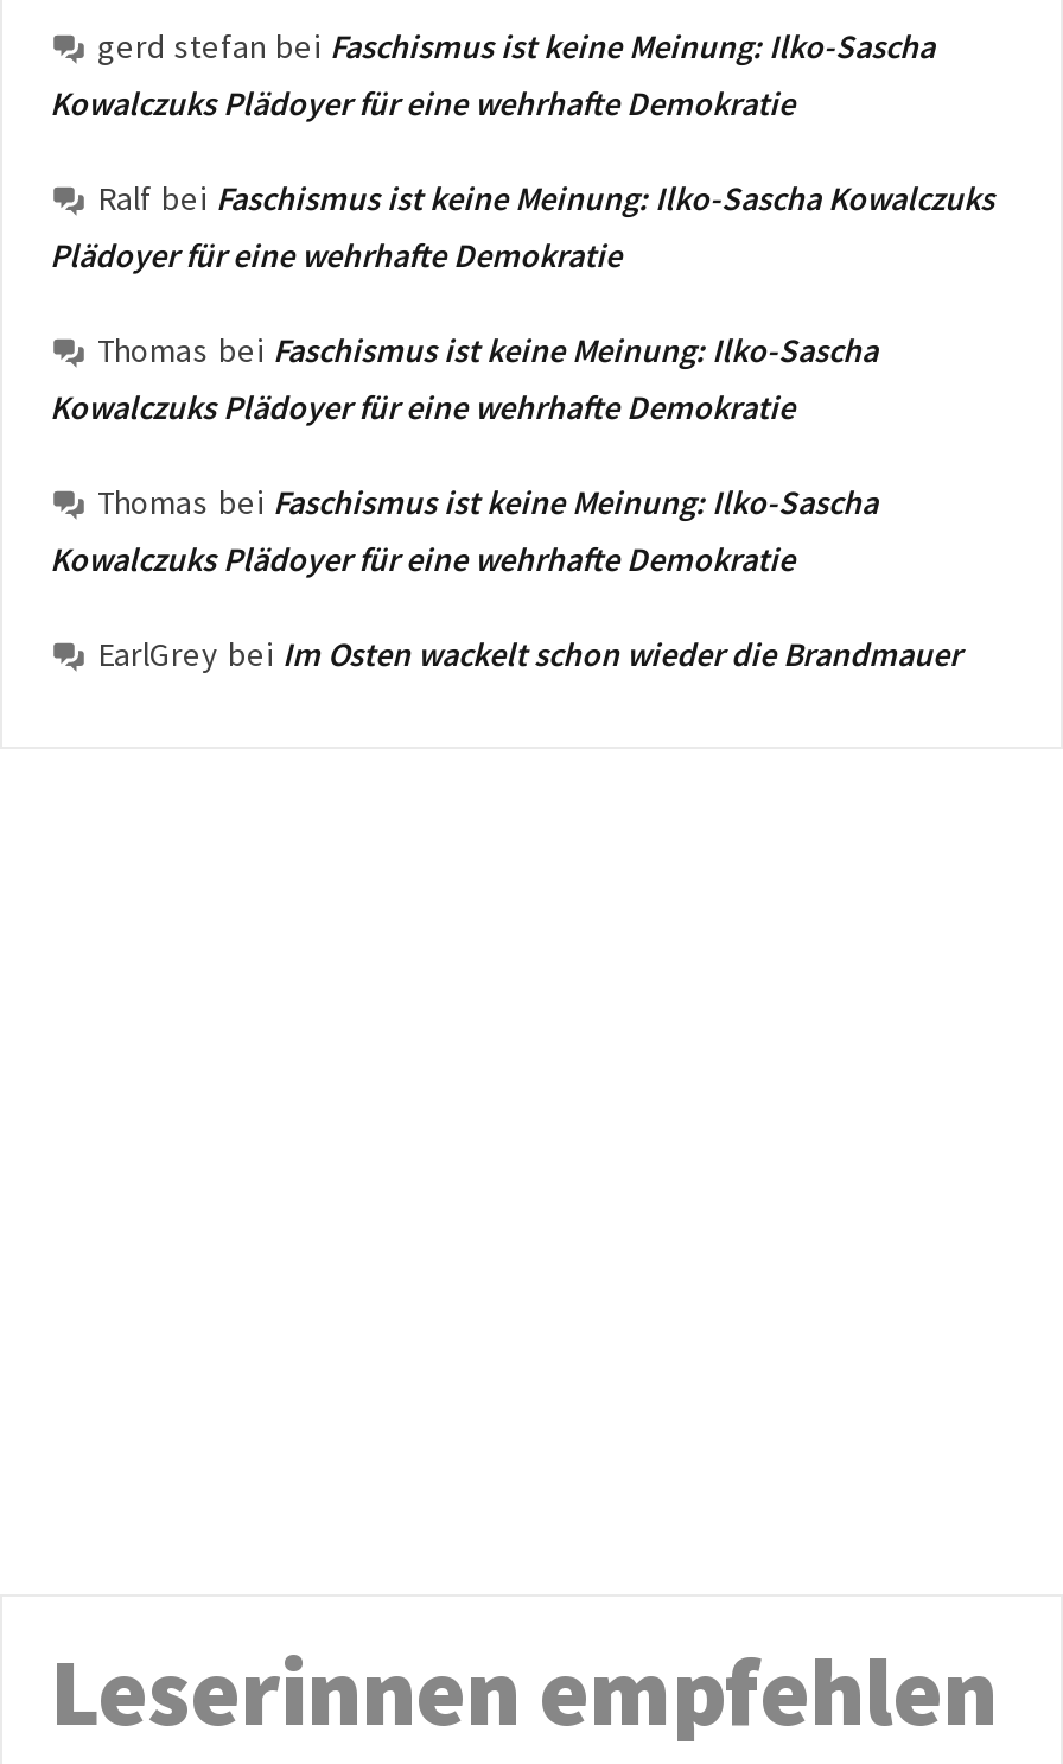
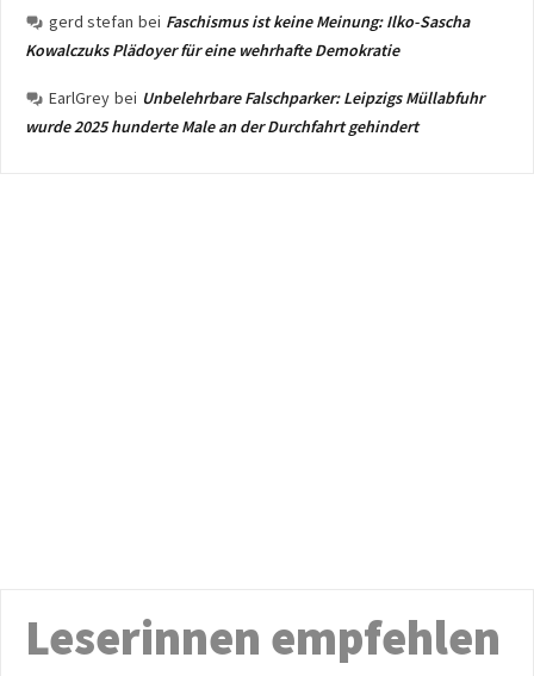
[50,177,994,675] Ralf bei Faschismus ist keine Meinung: Ilko-Sascha Kowalczuks | Plädoyer für eine wehrhafte Demokratie | Thomas bei Faschismus ist keine Meinung: Ilko-Sascha | Kowalczuks Plädoyer für eine wehrhafte Demokratie | Thomas bei Faschismus ist keine Meinung: Ilko-Sascha | Kowalczuks Plädoyer für eine wehrhafte Demokratie | EarlGrey bei Im Osten wackelt schon wieder die Brandmauer -> [25,87,484,137] EarlGrey bei Unbelehrbare Falschparker: Leipzigs Müllabfuhr | wurde 2025 hunderte Male an der Durchfahrt gehindert

